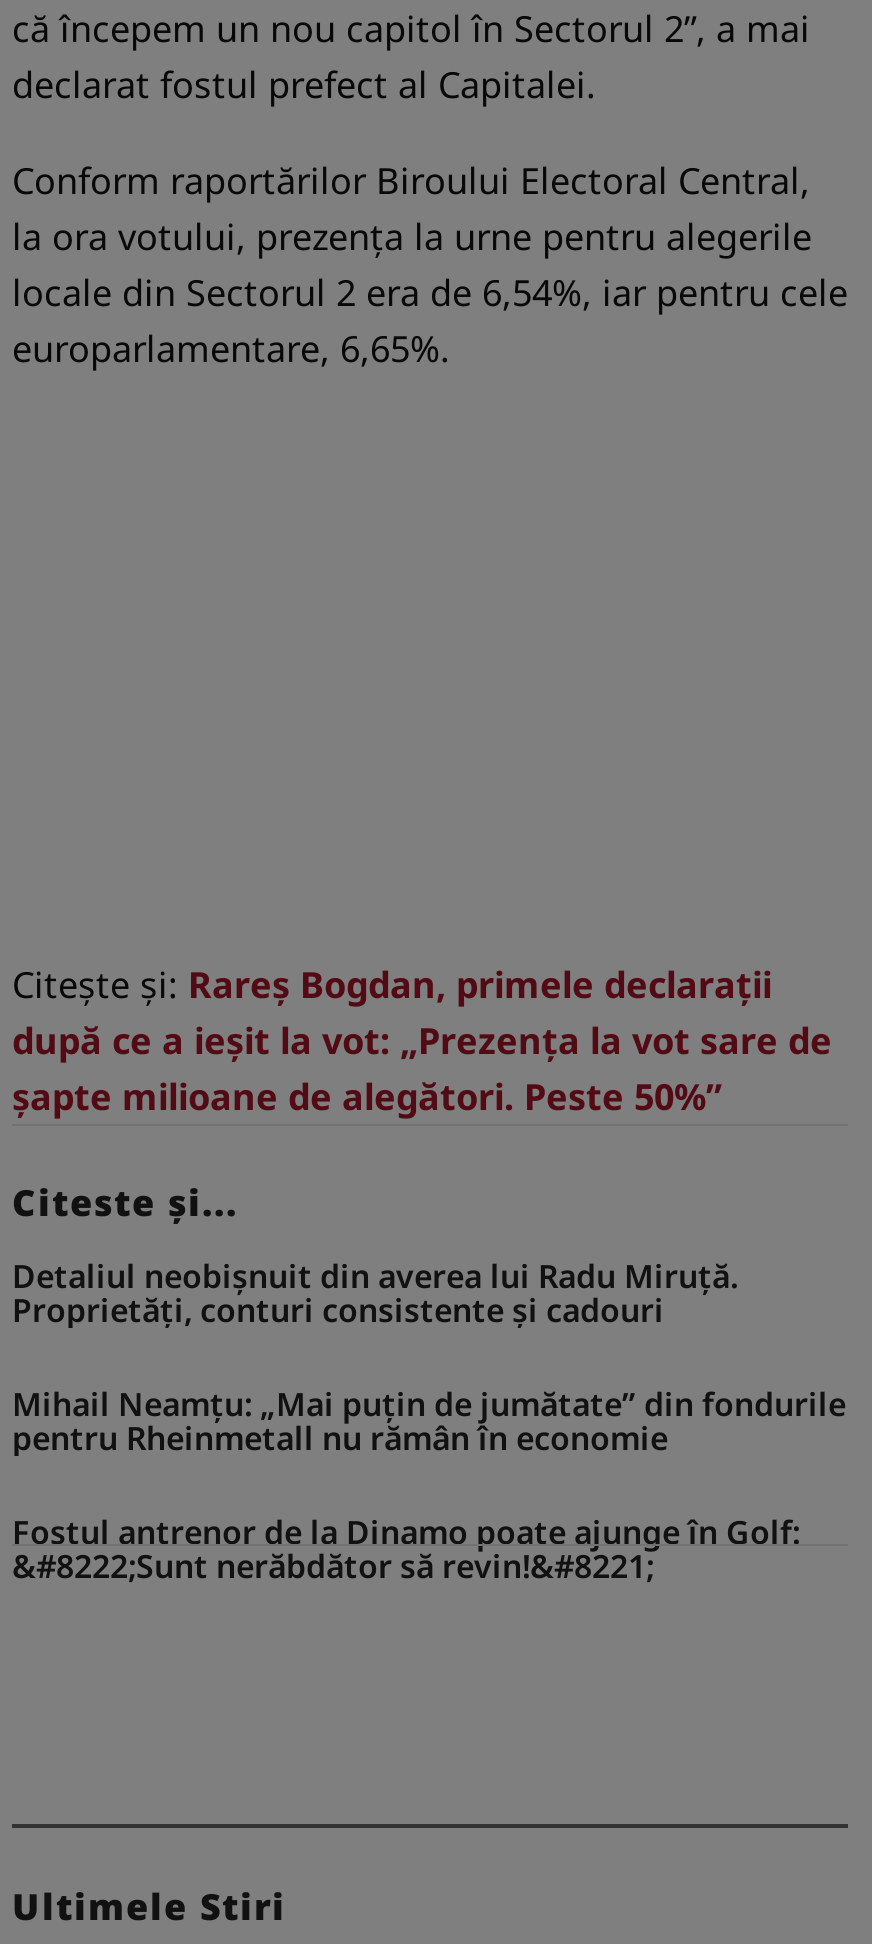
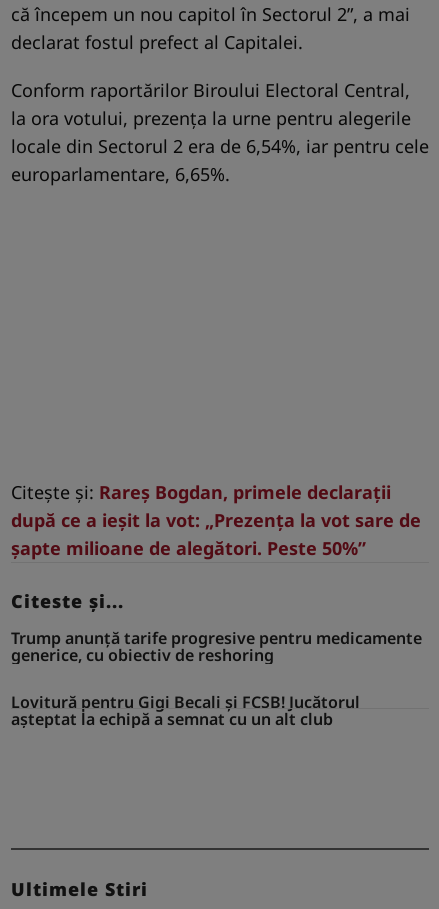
[12,1254,846,1588] Detaliul neobişnuit din averea lui Radu Miruță. | Proprietăți, conturi consistente și cadouri | Mihail Neamțu: „Mai puțin de jumătate” din fondurile | pentru Rheinmetall nu rămân în economie | Fostul antrenor de la Dinamo poate ajunge în Golf: | &#8222;Sunt nerăbdător să revin!&#8221; -> [11,627,422,730] Trump anunță tarife progresive pentru medicamente | generice, cu obiectiv de reshoring | Lovitură pentru Gigi Becali și FCSB! Jucătorul | așteptat la echipă a semnat cu un alt club

